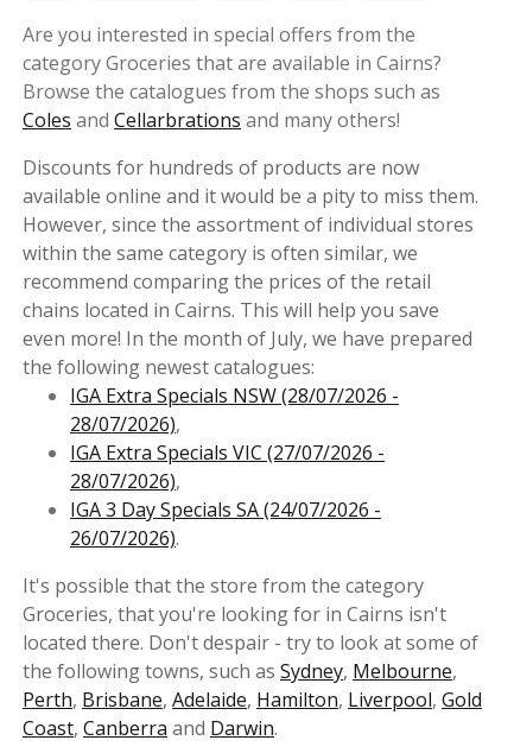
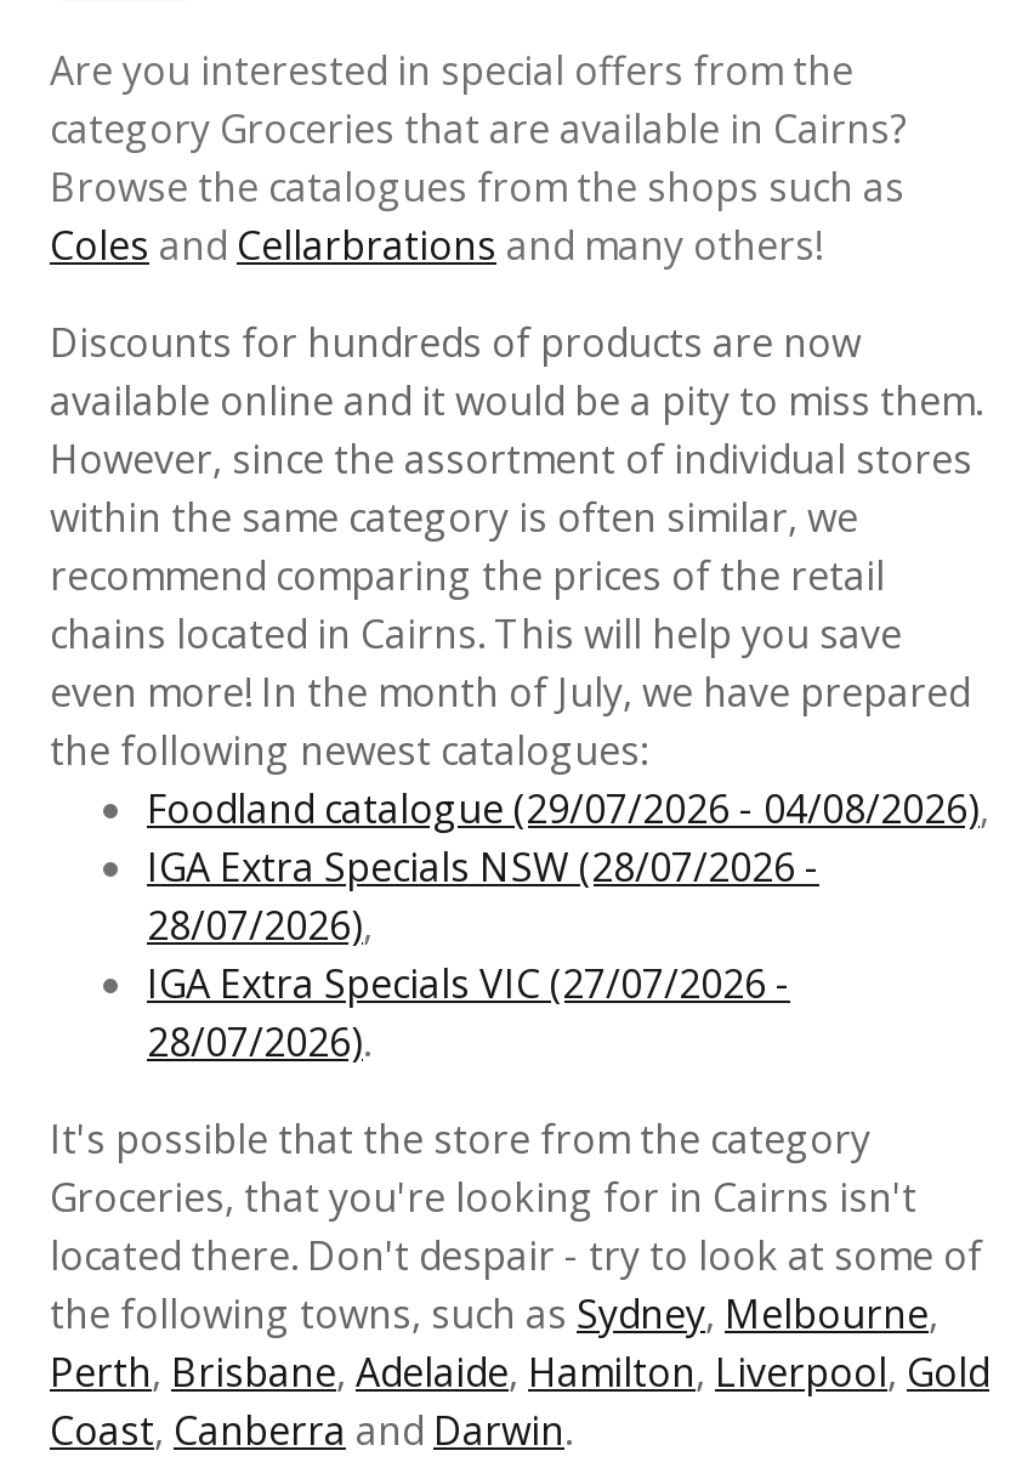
none -> [147,782,989,835] Foodland catalogue (29/07/2026 - 04/08/2026),
moved [70,382,399,465] -> [147,840,819,1010]: IGA Extra Specials NSW (28/07/2026 - | 28/07/2026), | IGA Extra Specials VIC (27/07/2026 -
[70,468,381,551] 28/07/2026), | IGA 3 Day Specials SA (24/07/2026 - | 26/07/2026). -> [147,1015,370,1068] 28/07/2026).

